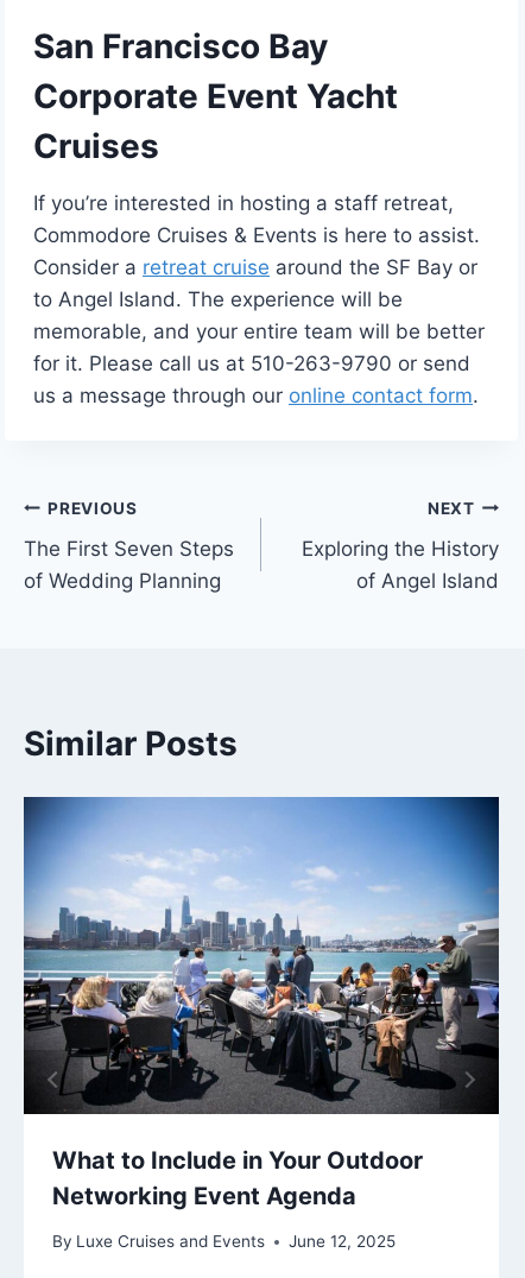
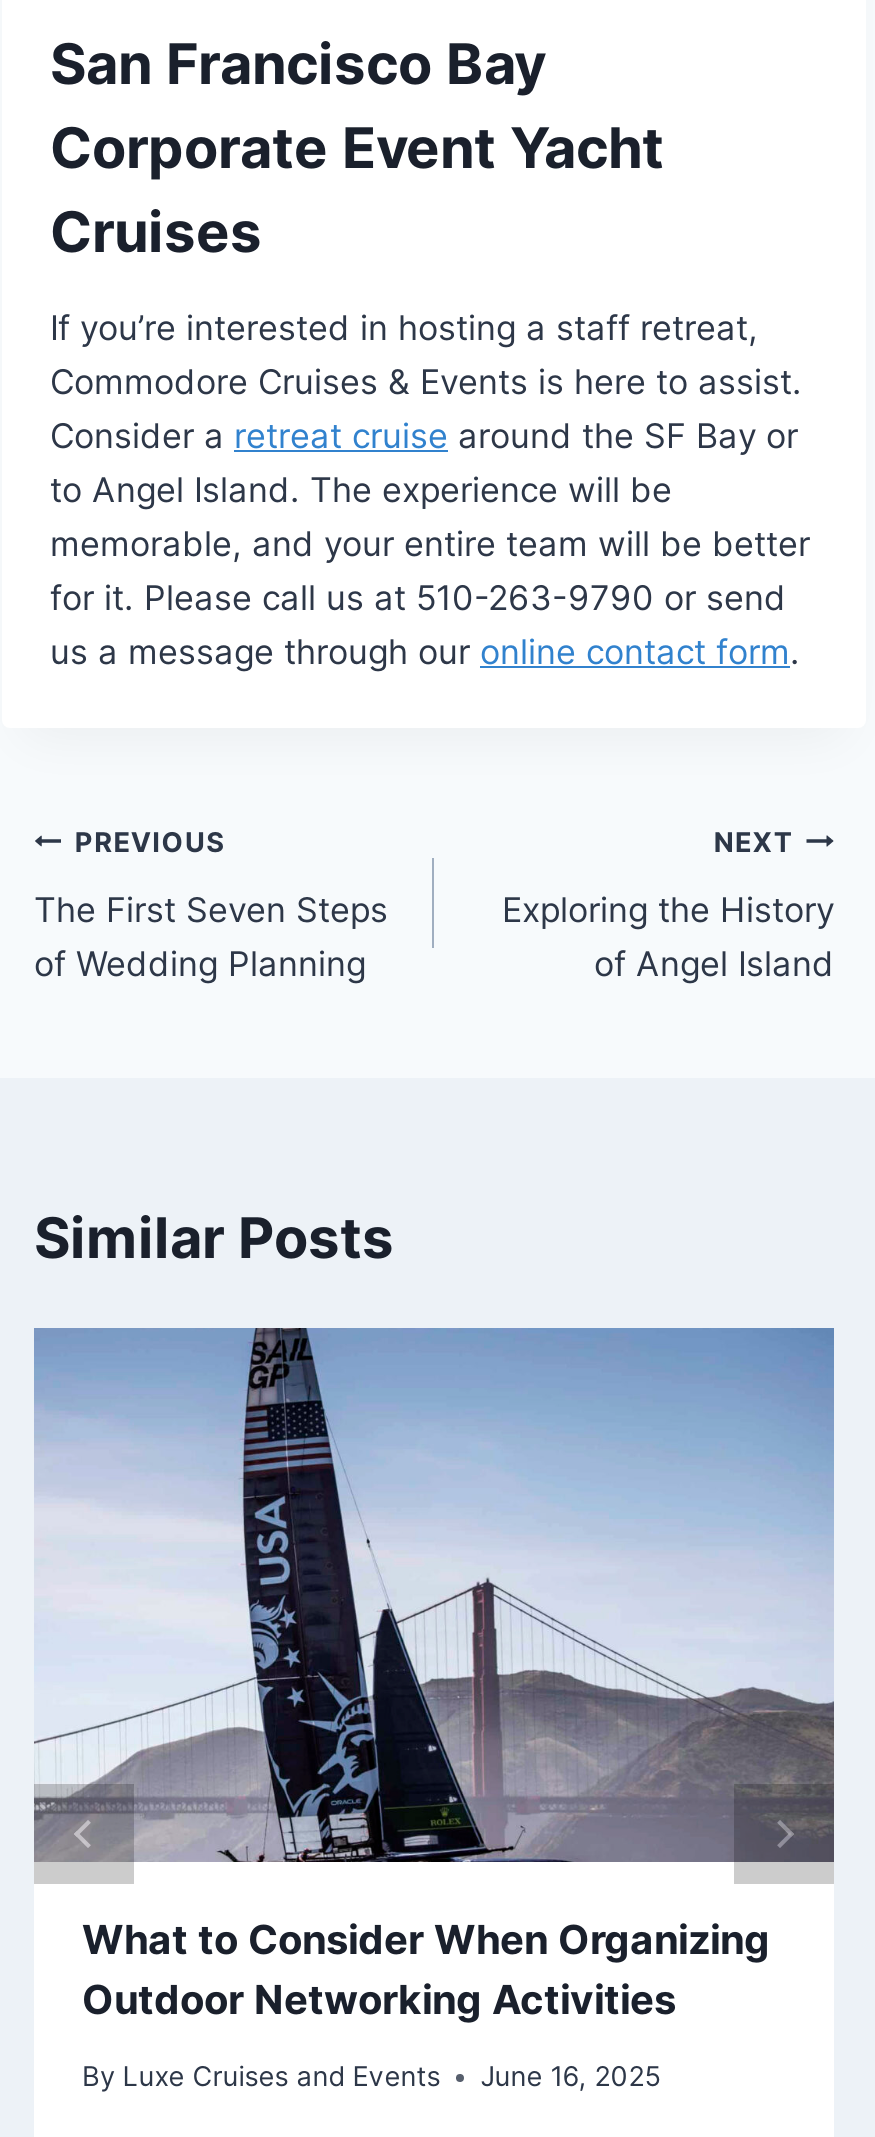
[23,797,500,1210] [image] | What to Include in Your Outdoor | Networking Event Agenda -> [32,1326,836,2024] [image] | What to Consider When Organizing | Outdoor Networking Activities
[52,1232,396,1251] By Luxe Cruises and Events June 12, 2025 -> [82,2061,660,2093] By Luxe Cruises and Events June 16, 2025

